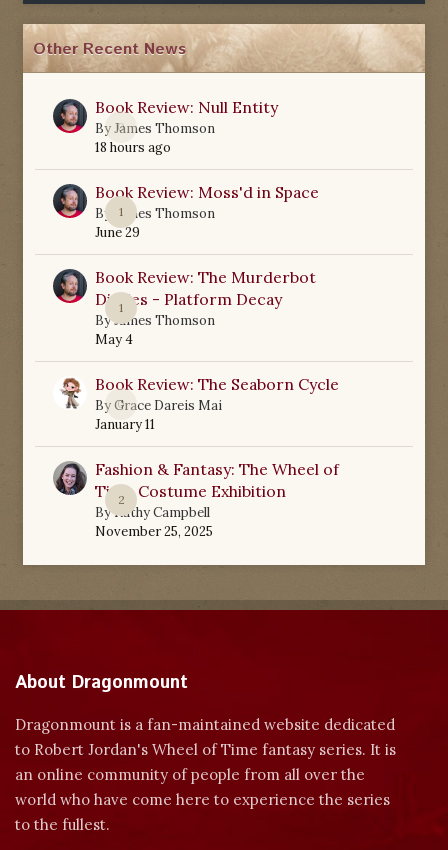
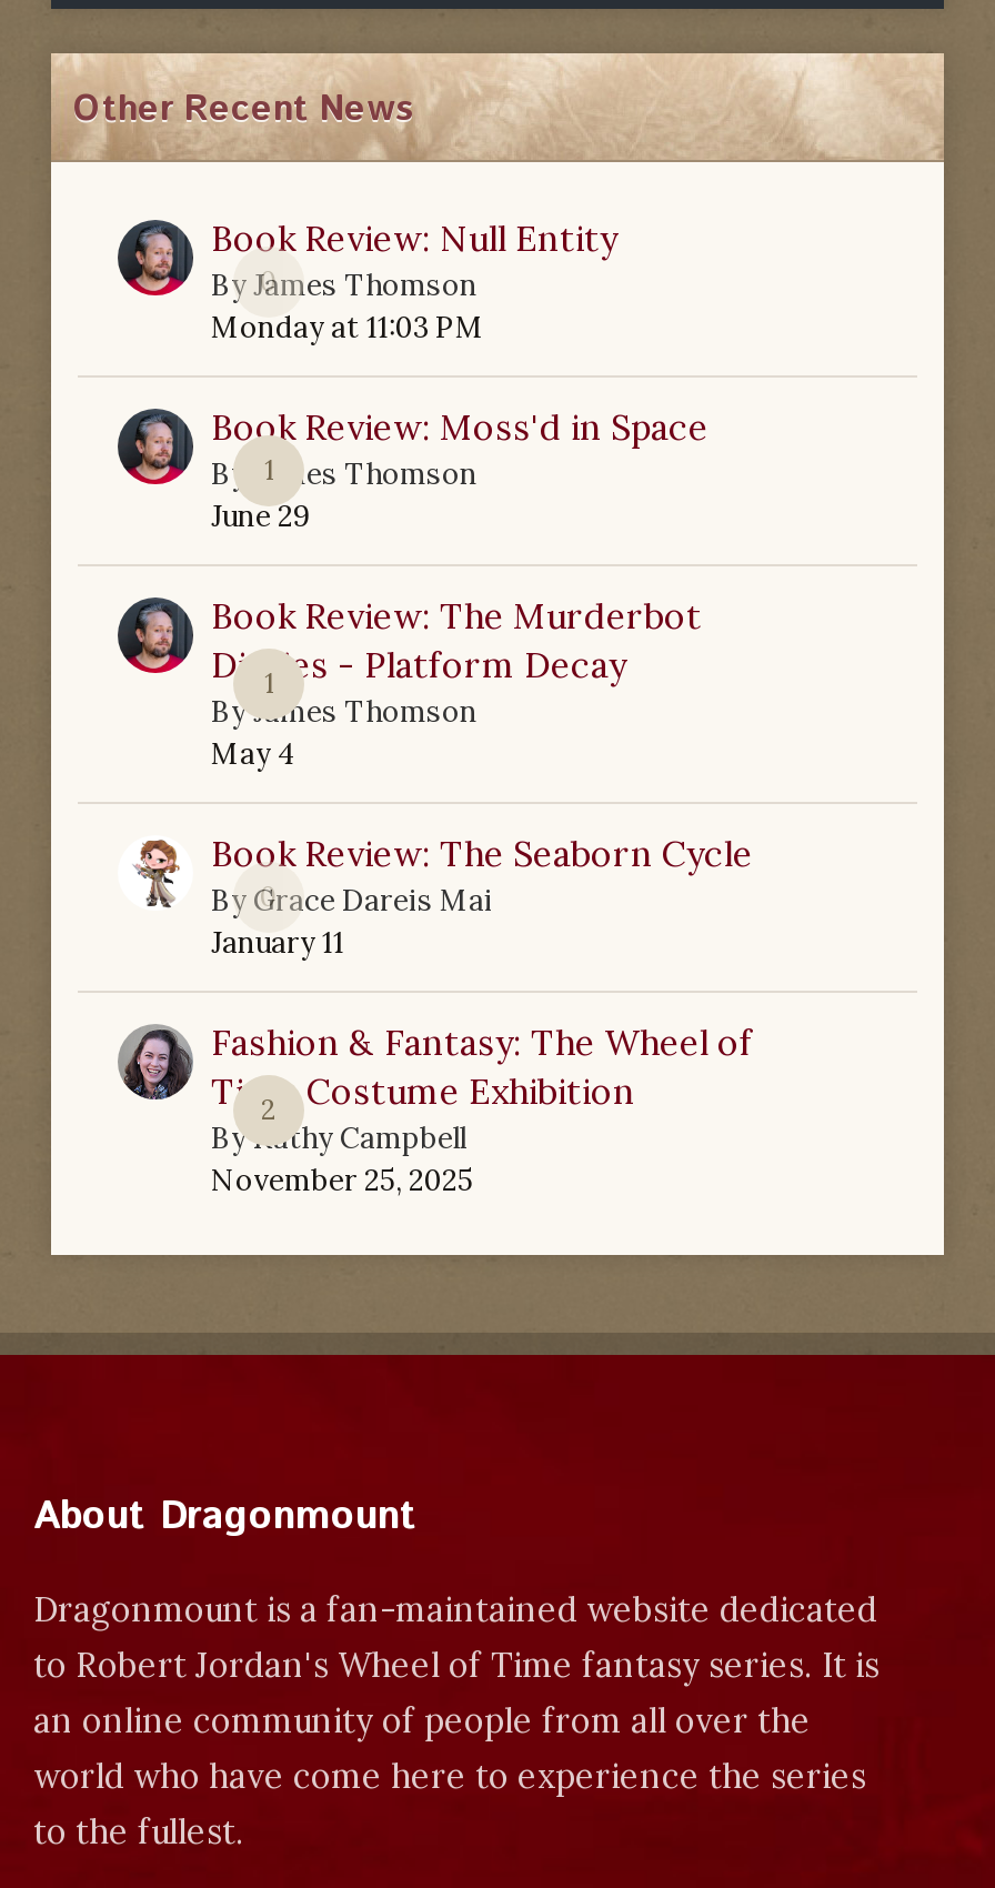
[95,139,171,156] 18 hours ago -> [211,309,484,347] Monday at 11:03 PM

